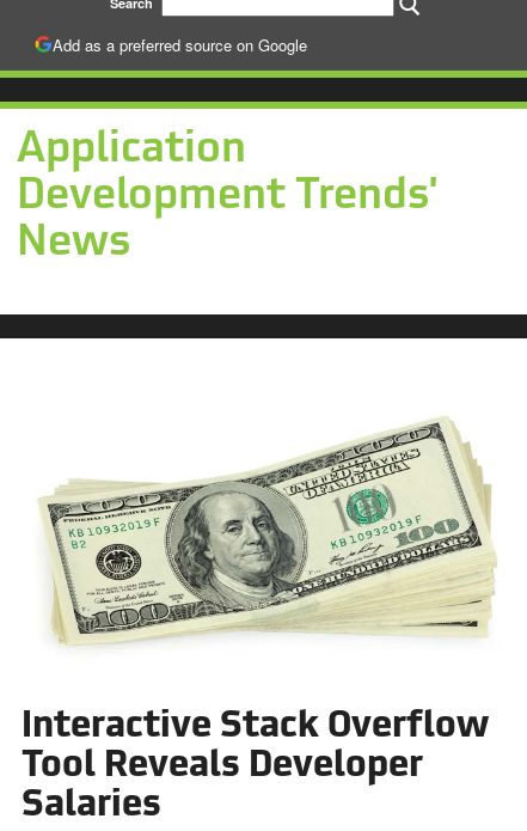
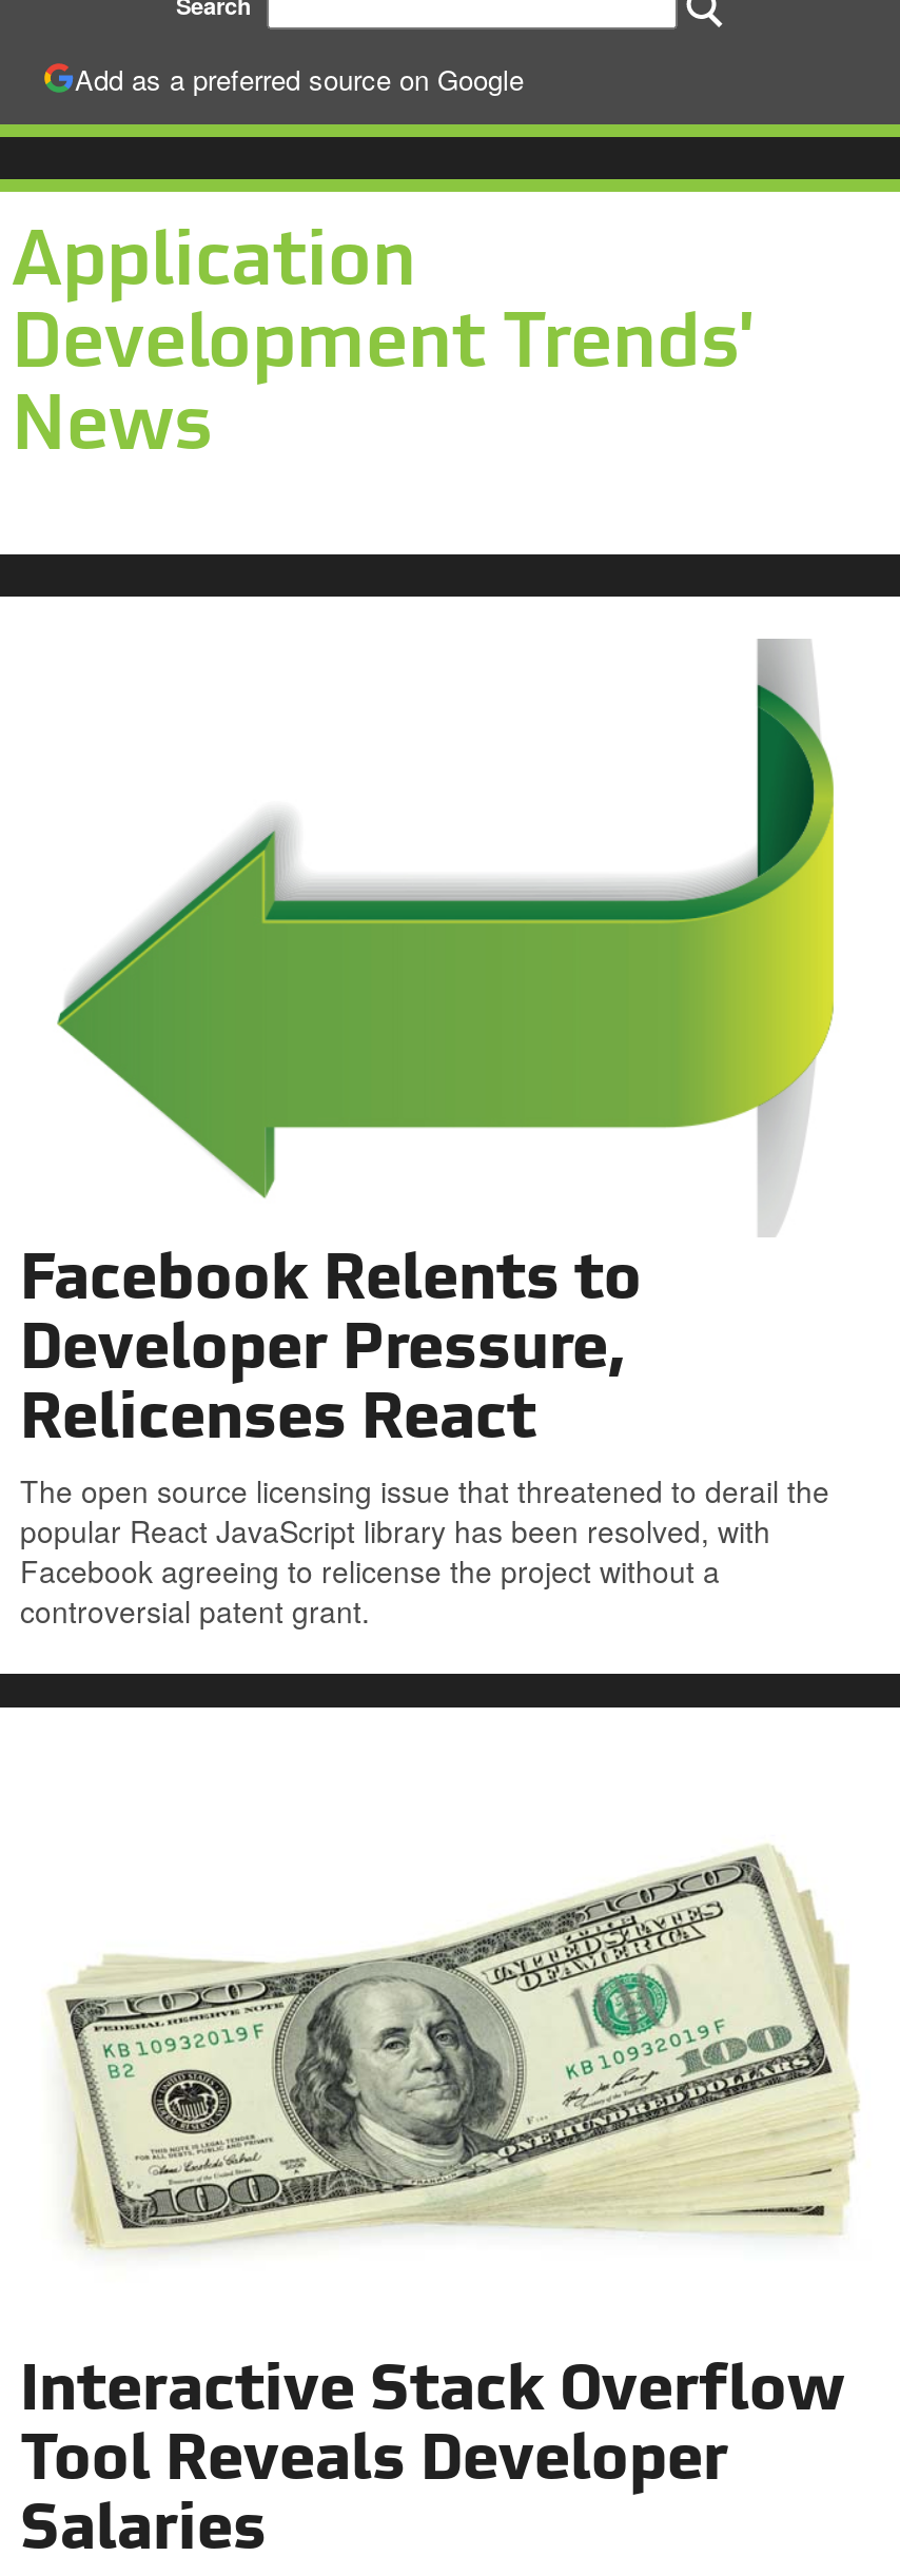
none -> [20,639,857,1632] [image] | Facebook Relents to | Developer Pressure, | Relicenses React | The open source licensing issue that threatened to derail the | popular React JavaScript library has been resolved, with | Facebook agreeing to relicense the project without a | controversial patent grant.

